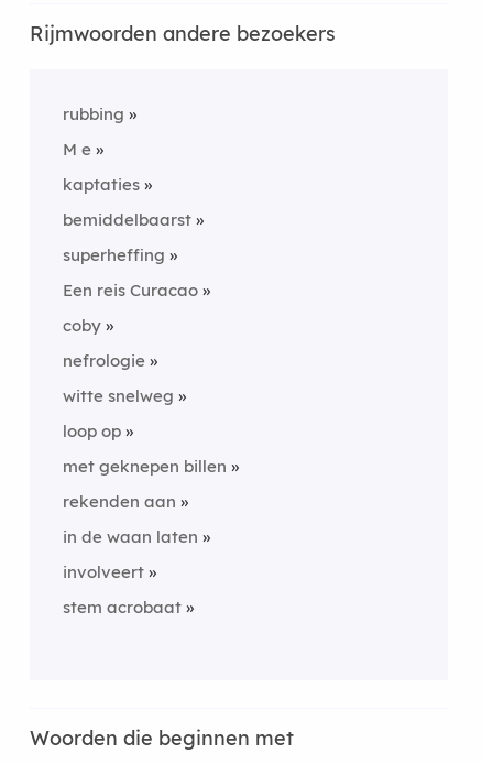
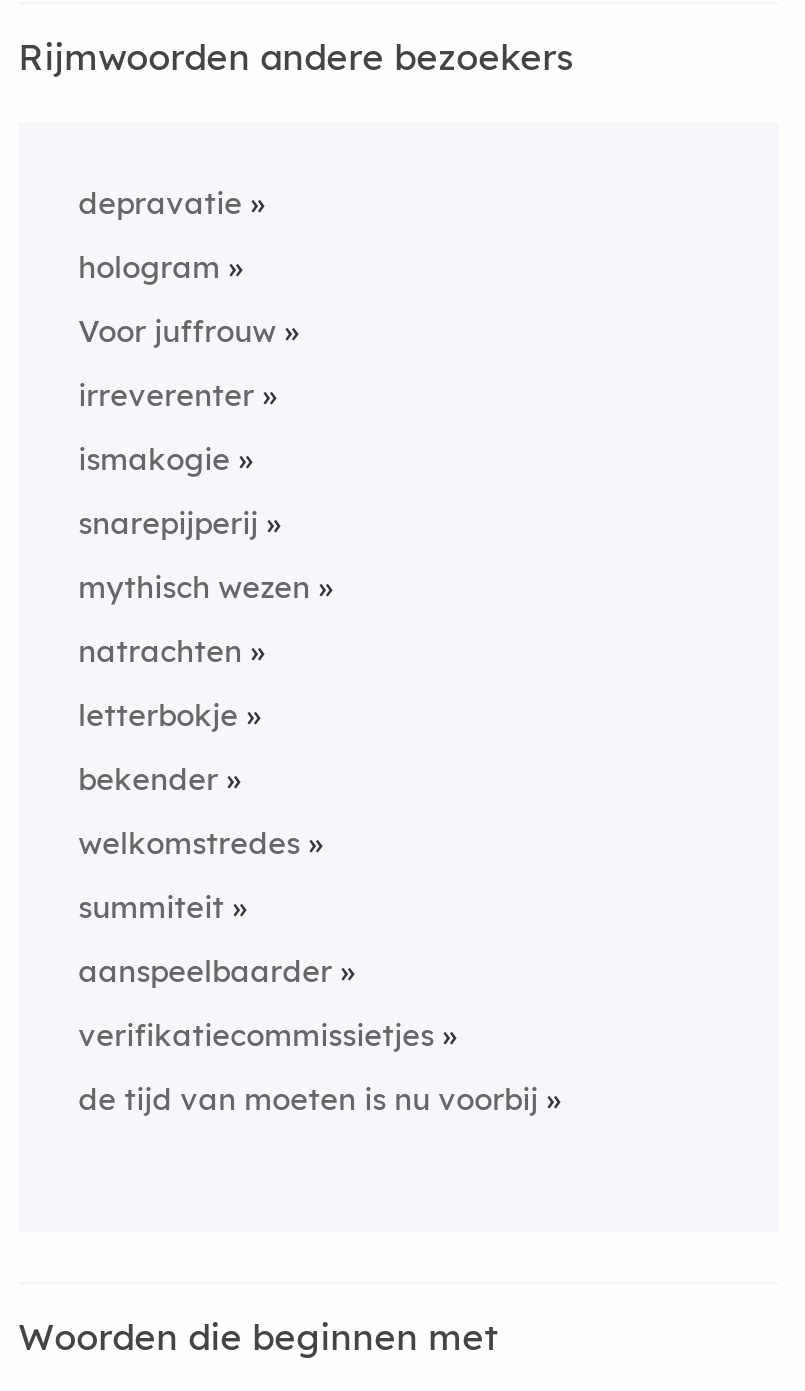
[62,103,124,124] rubbing -> [78,183,242,221] depravatie
[62,138,91,159] M e -> [78,247,220,285] hologram
[62,173,139,194] kaptaties -> [78,311,276,349] Voor juffrouw
[62,209,191,230] bemiddelbaarst -> [78,375,254,413] irreverenter
[62,244,165,265] superheffing -> [78,439,230,477] ismakogie
[62,279,198,300] Een reis Curacao -> [78,503,258,541] snarepijperij
[62,314,101,335] coby -> [78,567,310,605] mythisch wezen
[62,350,145,370] nefrologie -> [78,631,242,669] natrachten
[62,385,173,406] witte snelweg -> [78,695,238,733] letterbokje
[62,420,121,441] loop op -> [78,759,218,797] bekender
[62,455,226,476] met geknepen billen -> [78,823,300,861] welkomstredes
[62,490,176,511] rekenden aan -> [78,887,224,925] summiteit
[62,526,198,547] in de waan laten -> [78,951,332,989] aanspeelbaarder
[62,561,144,582] involveert -> [78,1015,434,1053] verifikatiecommissietjes
[62,596,181,617] stem acrobaat -> [78,1079,538,1117] de tijd van moeten is nu voorbij

